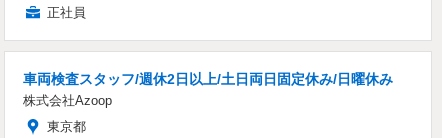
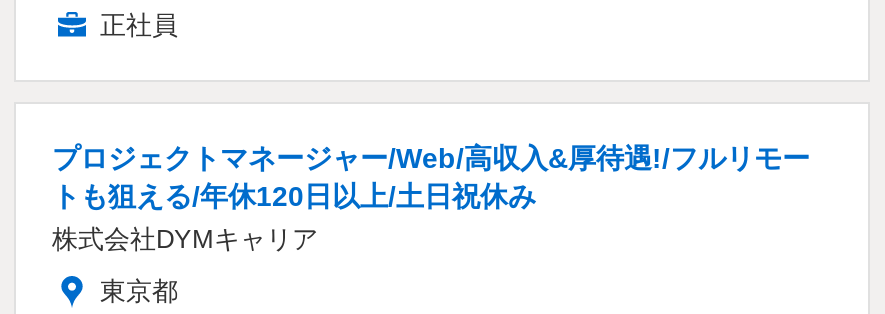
[23,71,393,108] 車両検査スタッフ/週休2日以上/土日両日固定休み/日曜休み | 株式会社Azoop -> [52,141,810,253] プロジェクトマネージャー/Web/高収入&厚待遇!/フルリモー | トも狙える/年休120日以上/土日祝休み | 株式会社DYMキャリア

